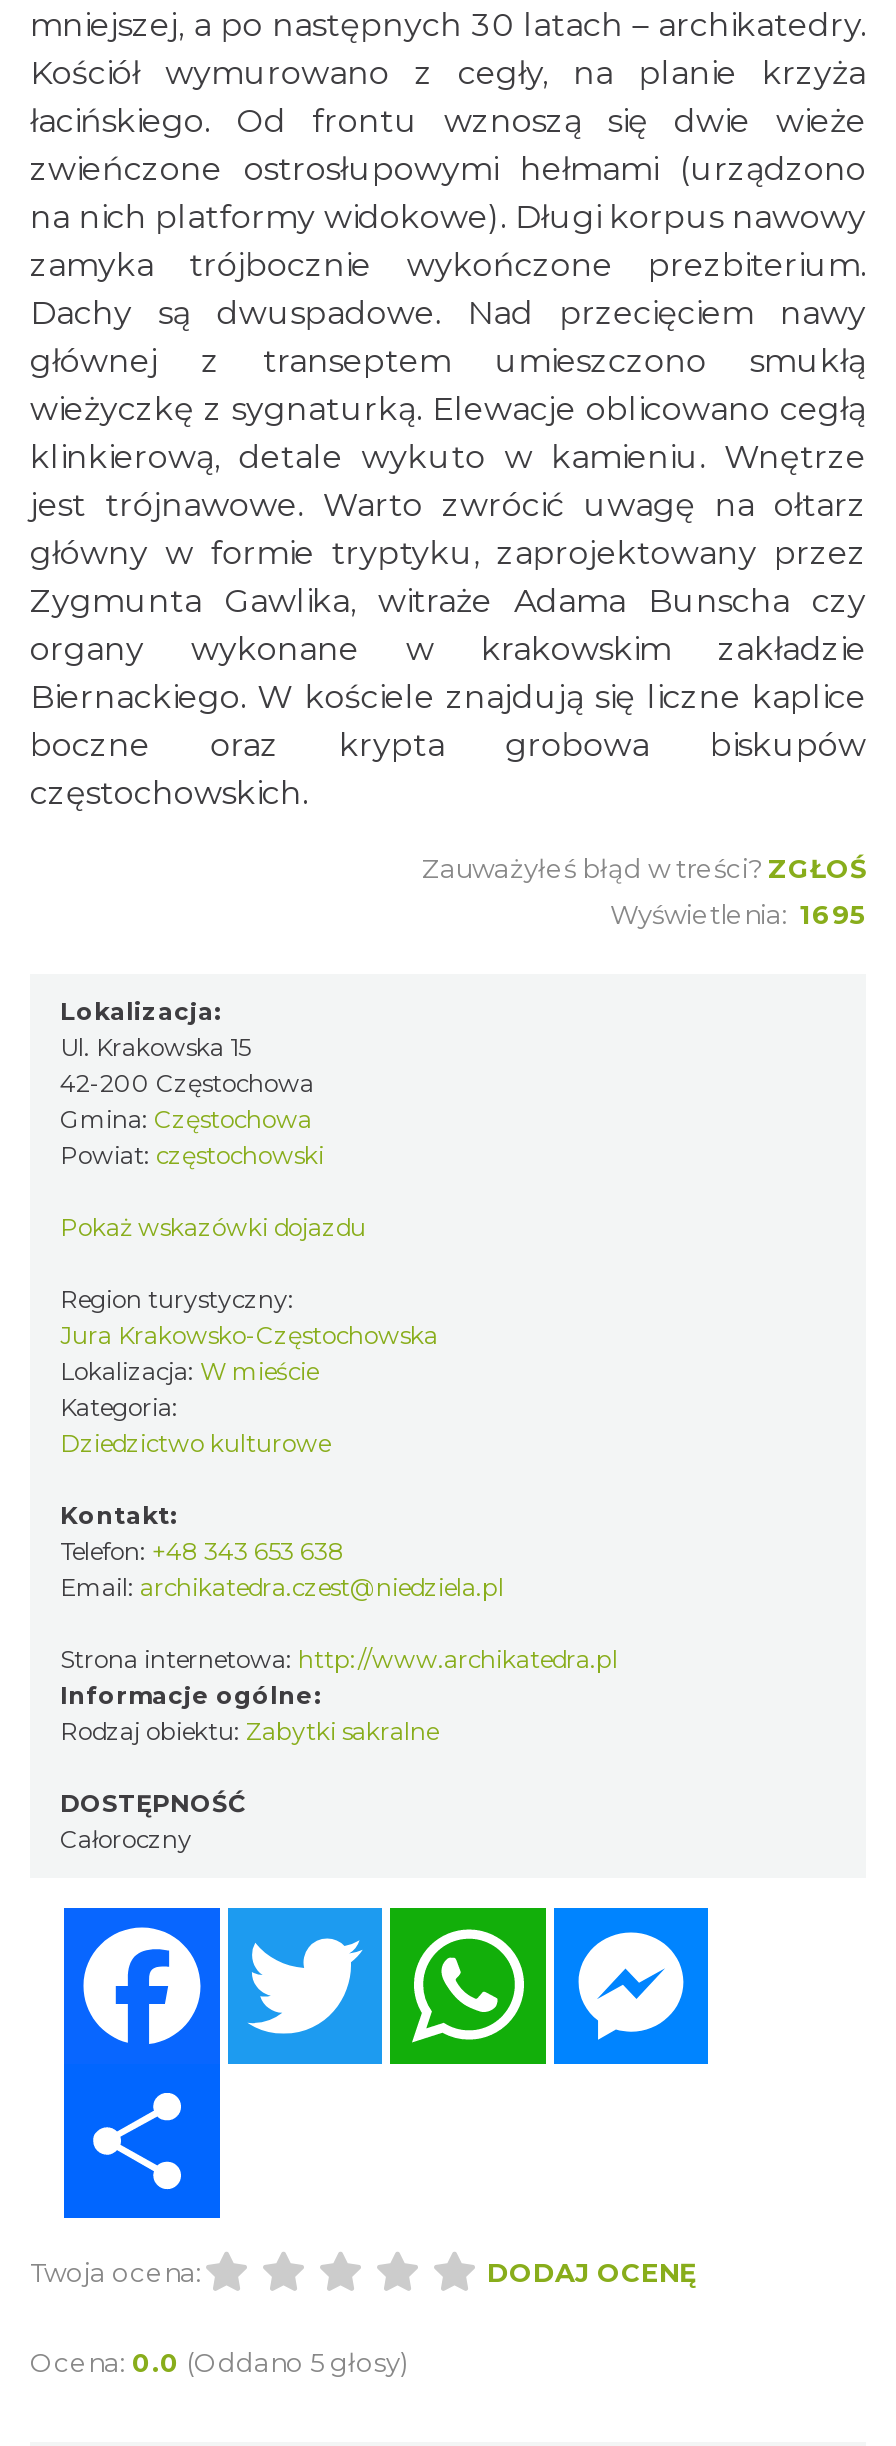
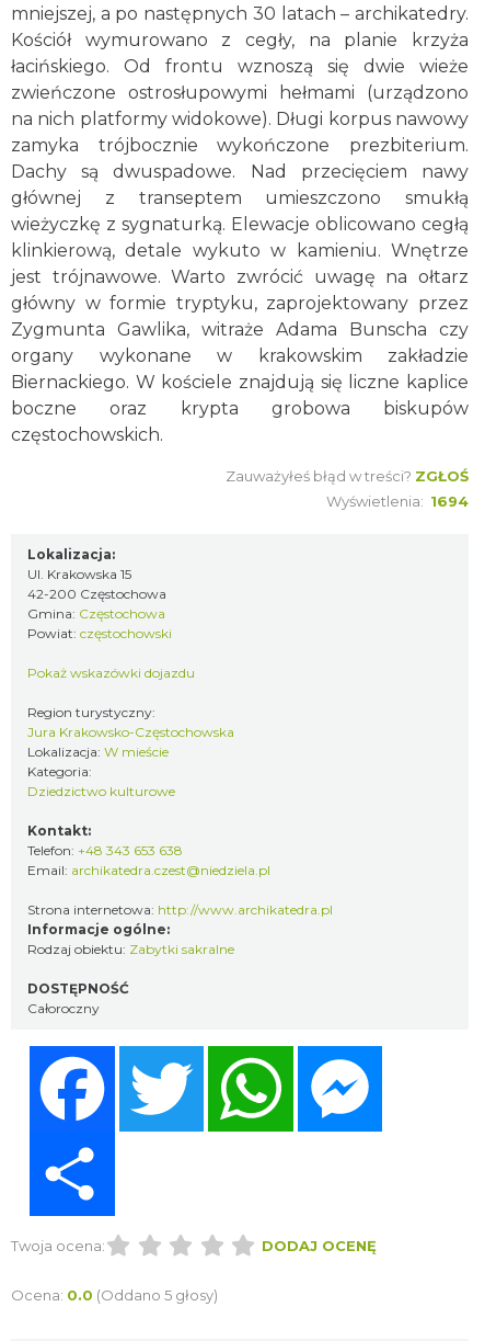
[610,898,866,930] Wyświetlenia: 1695 -> [326,492,469,510] Wyświetlenia: 1694

